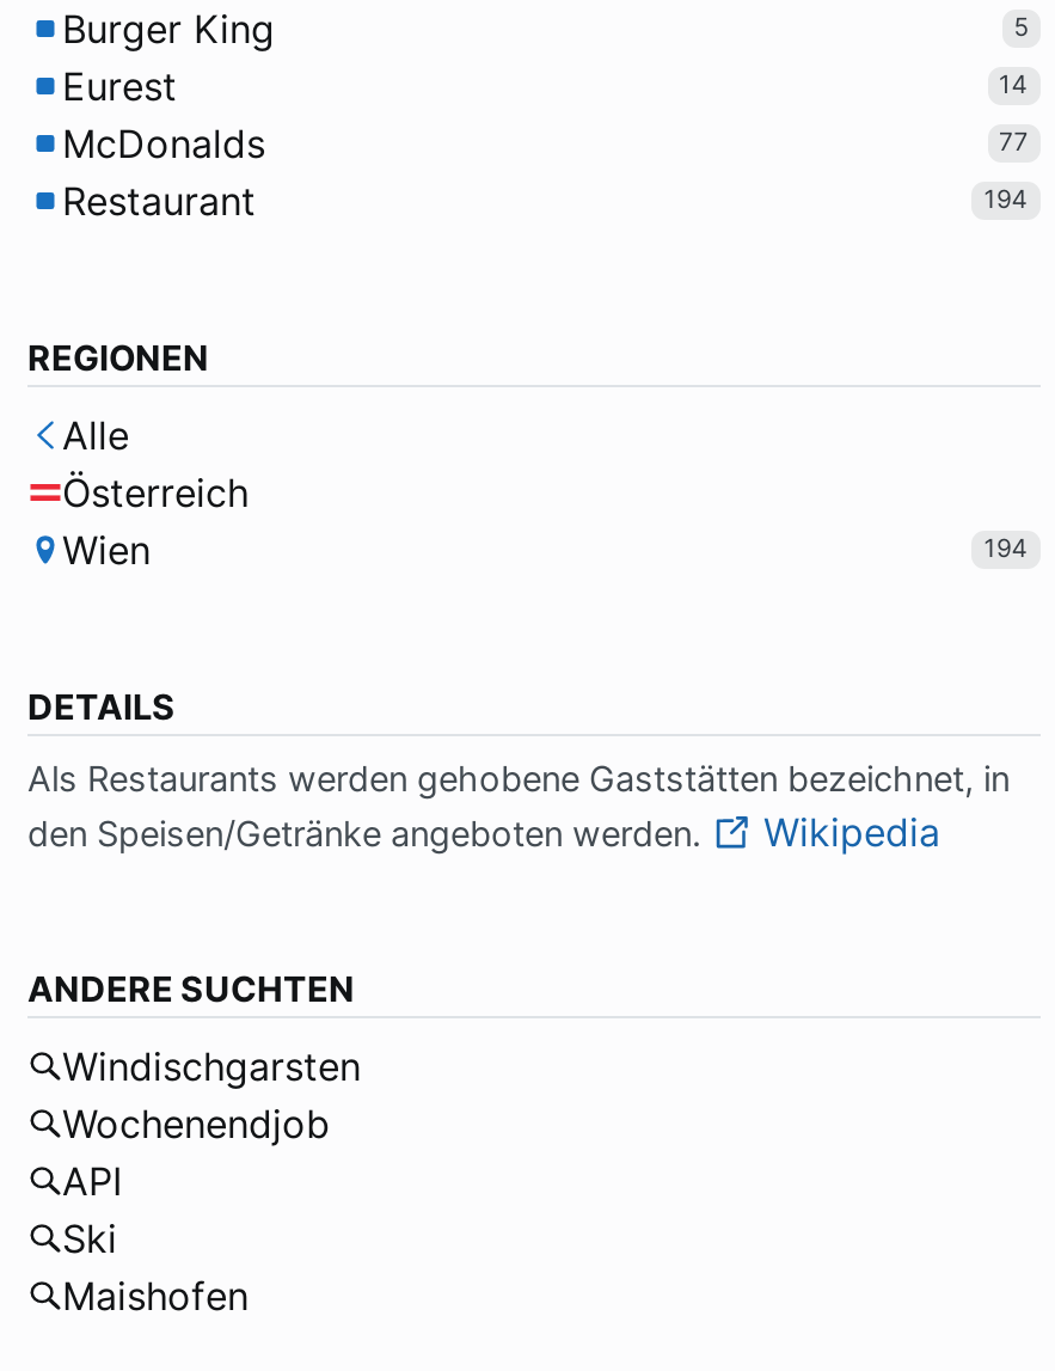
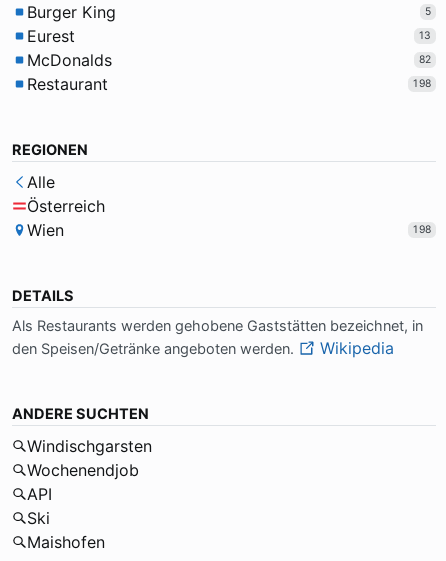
[999,70,1029,101] 14 -> [418,29,431,42] 13
[999,127,1029,158] 77 -> [418,53,431,66] 82
[984,185,1029,216] 194 -> [413,77,431,90] 198
[984,533,1029,564] 194 -> [413,223,431,236] 198

